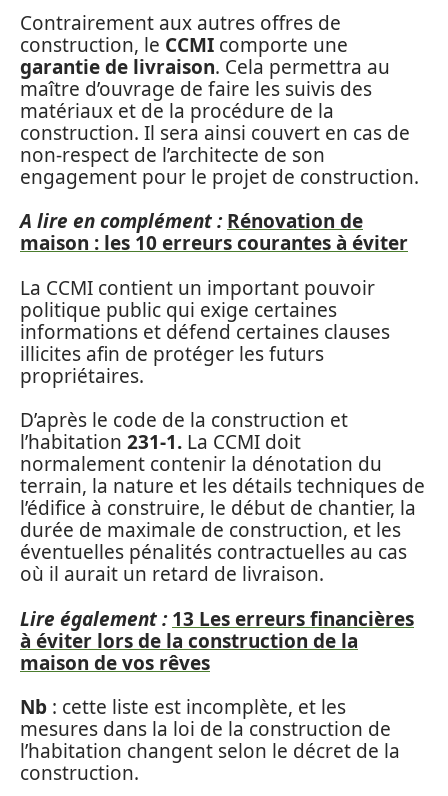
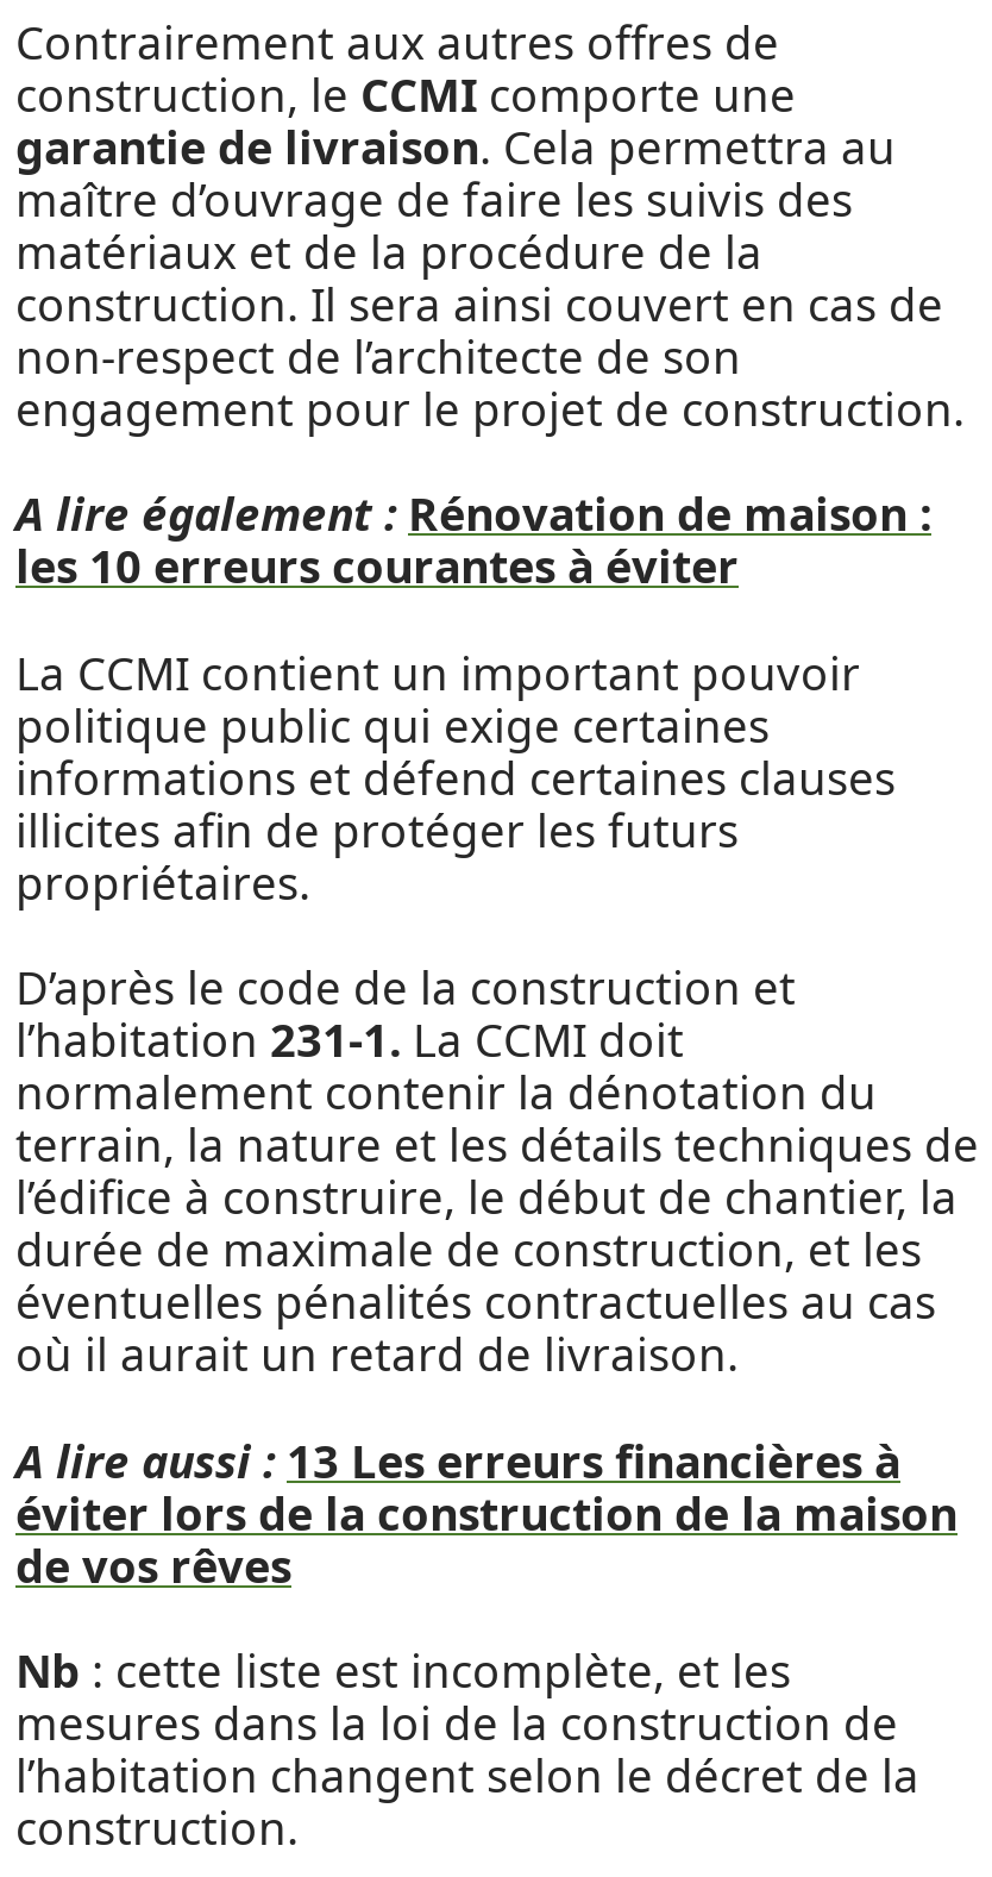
[20,208,408,256] A lire en complément : Rénovation de | maison : les 10 erreurs courantes à éviter -> [15,483,931,597] A lire également : Rénovation de maison : | les 10 erreurs courantes à éviter
[20,605,414,675] Lire également : 13 Les erreurs financières | à éviter lors de la construction de la | maison de vos rêves -> [15,1429,958,1596] A lire aussi : 13 Les erreurs financières à | éviter lors de la construction de la maison | de vos rêves

